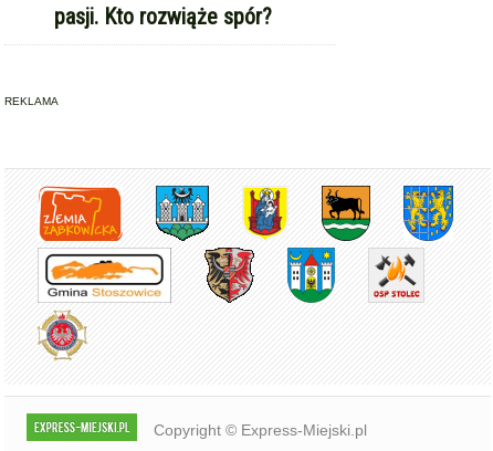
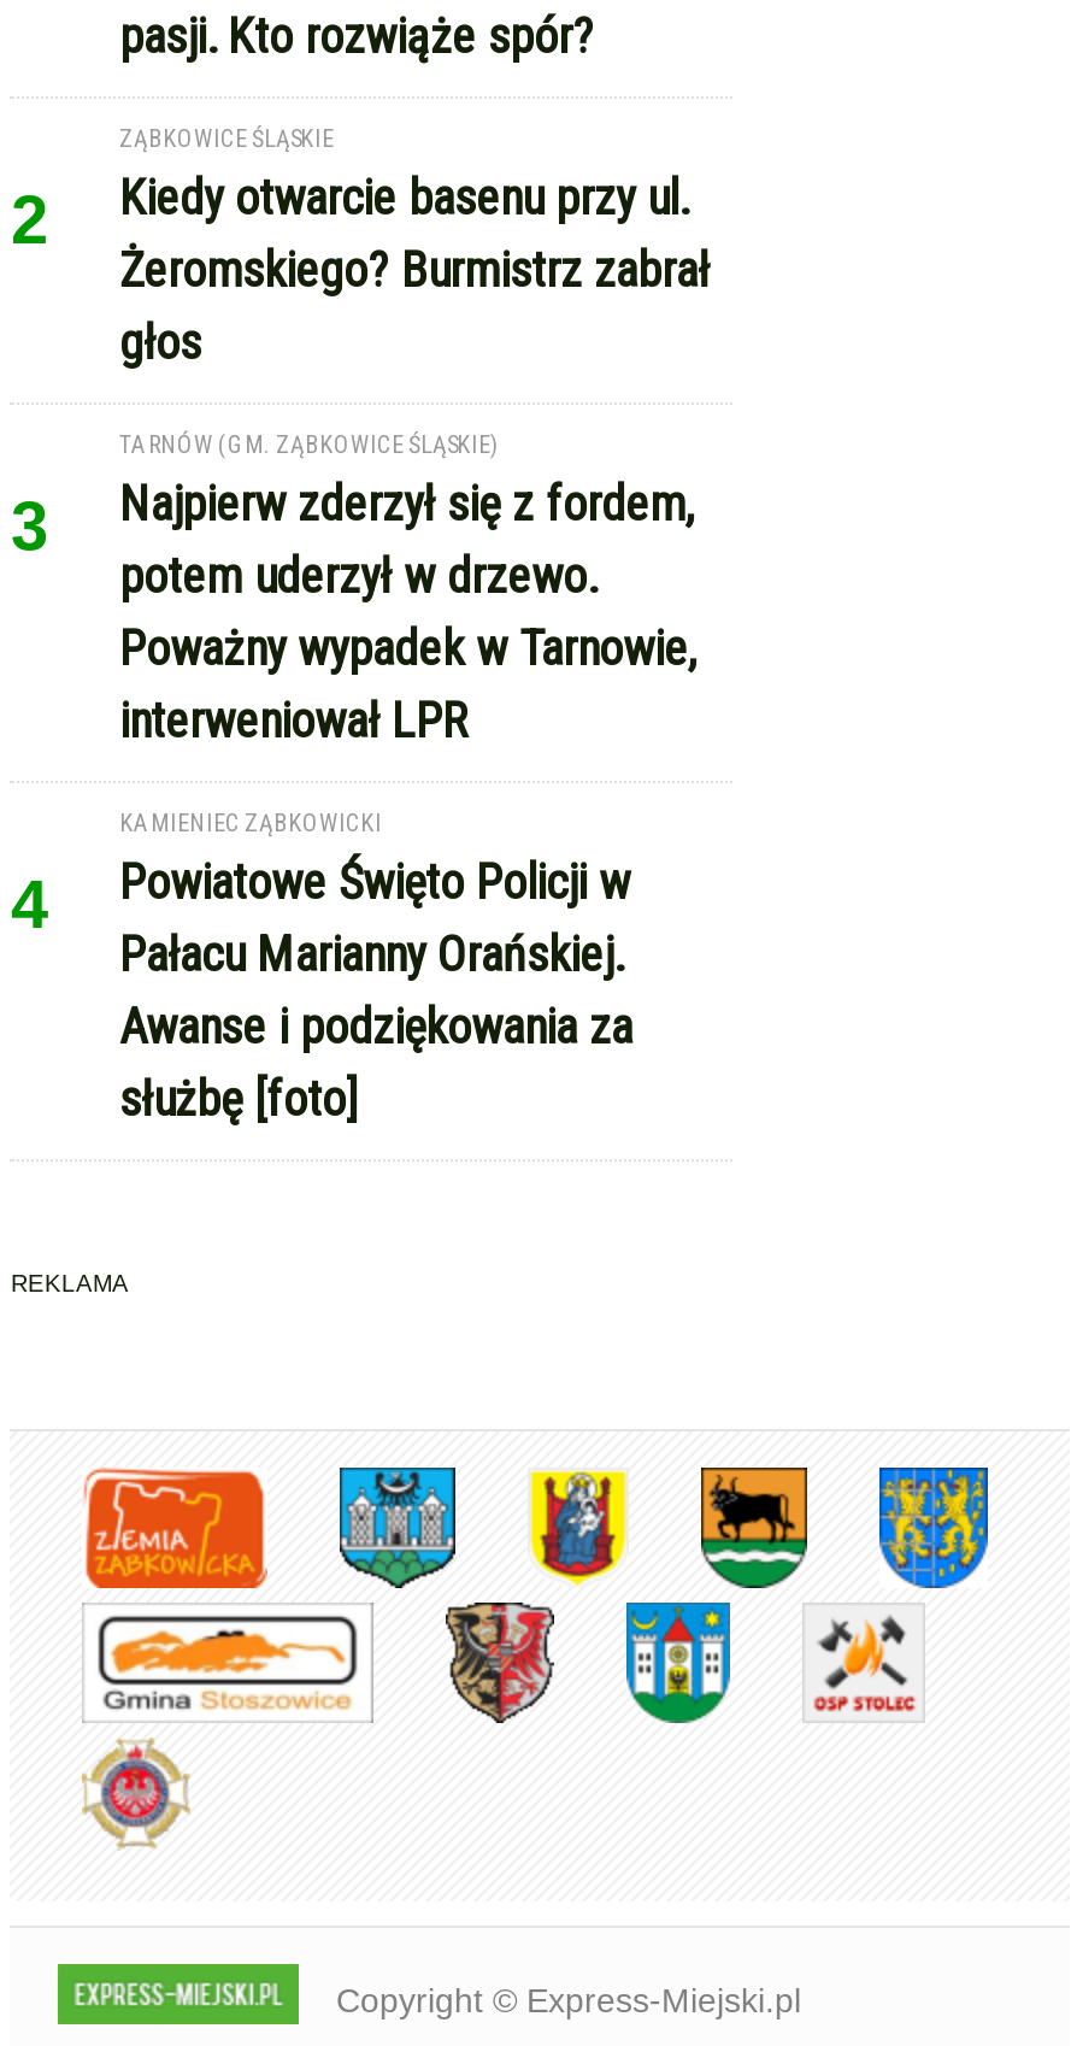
none -> [11,184,49,259] 2
none -> [11,126,710,565] ZĄBKOWICE ŚLĄSKIE | Kiedy otwarcie basenu przy ul. | Żeromskiego? Burmistrz zabrał | głos | 3
none -> [11,432,698,943] TARNÓW (GM. ZĄBKOWICE ŚLĄSKIE) | Najpierw zderzył się z fordem, | potem uderzył w drzewo. | Poważny wypadek w Tarnowie, | interweniował LPR | 4
none -> [119,810,632,1129] KAMIENIEC ZĄBKOWICKI | Powiatowe Święto Policji w | Pałacu Marianny Orańskiej. | Awanse i podziękowania za | służbę [foto]

